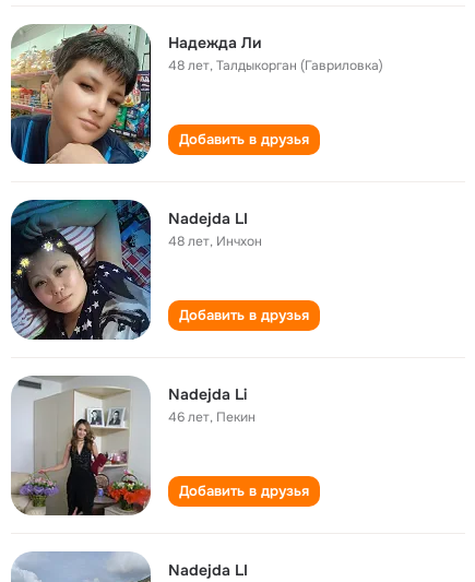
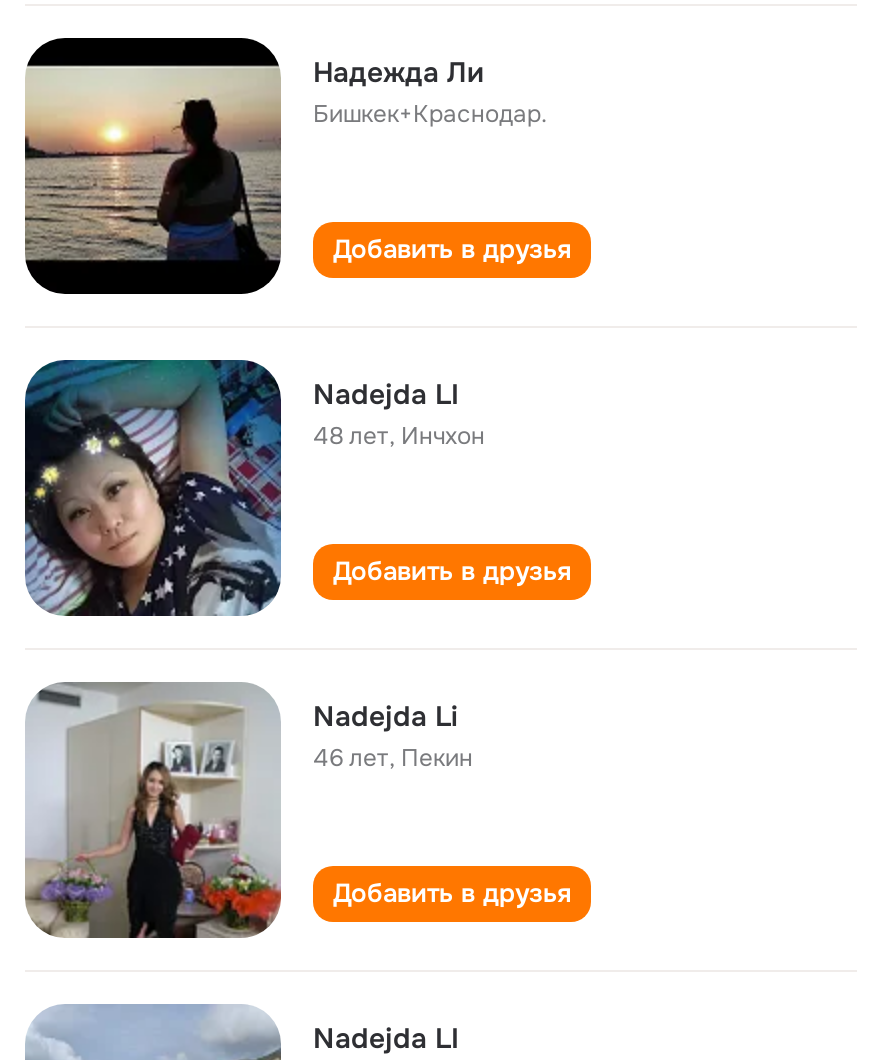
[10,24,383,165] [image] | 48 лет, Талдыкорган (Гавриловка) -> [23,36,547,296] [image] | Бишкек+Краснодар.

